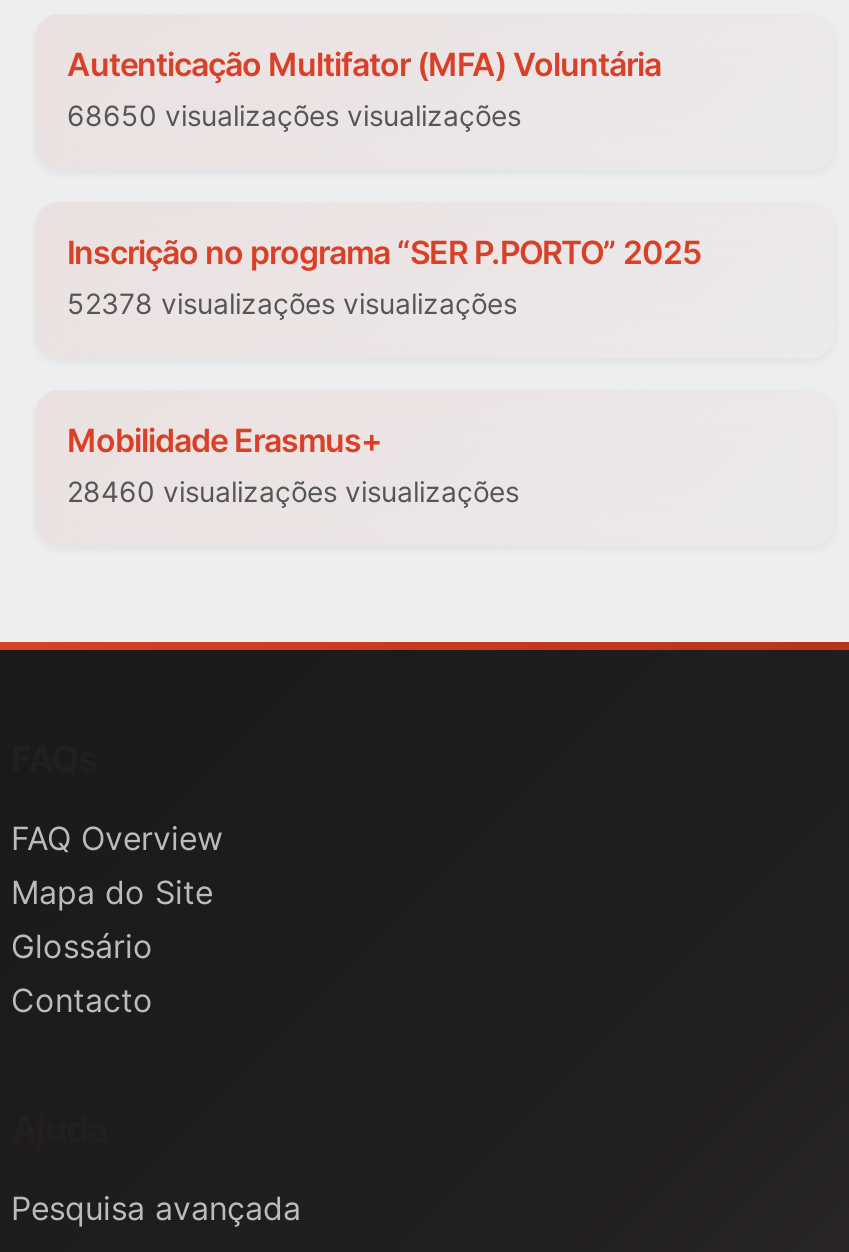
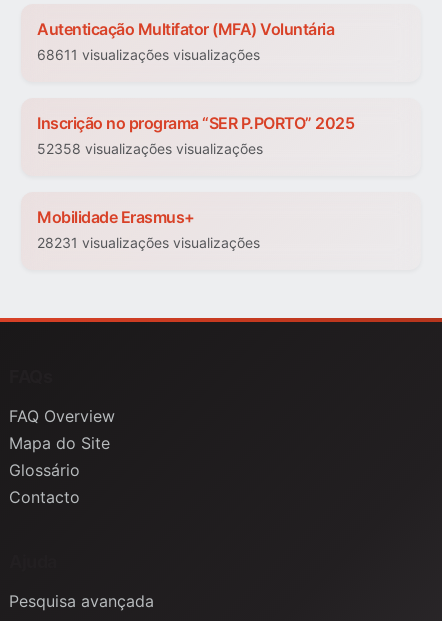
[67,99,521,133] 68650 visualizações visualizações -> [37,46,260,63] 68611 visualizações visualizações
[67,287,517,321] 52378 visualizações visualizações -> [37,140,263,157] 52358 visualizações visualizações
[67,475,519,509] 28460 visualizações visualizações -> [37,234,260,251] 28231 visualizações visualizações

